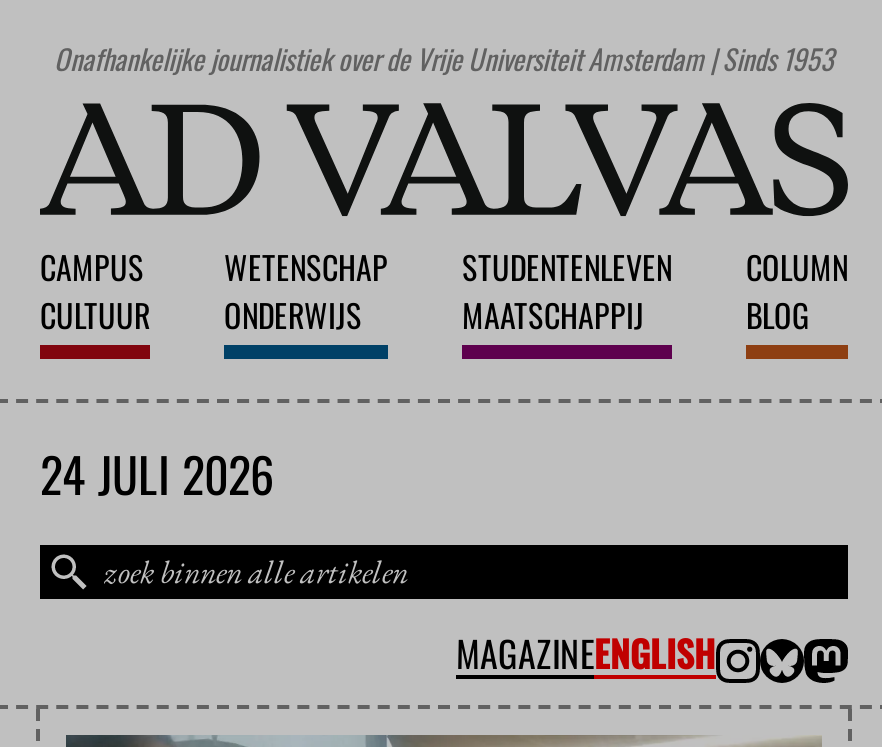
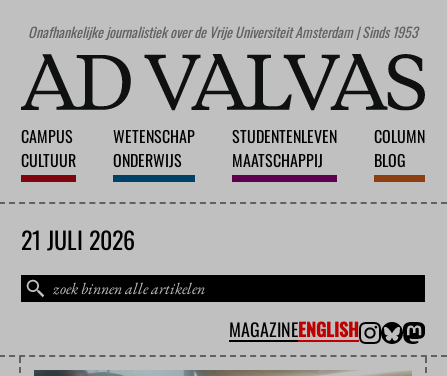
[40,438,274,510] 24 JULI 2026 -> [21,221,135,257] 21 JULI 2026

